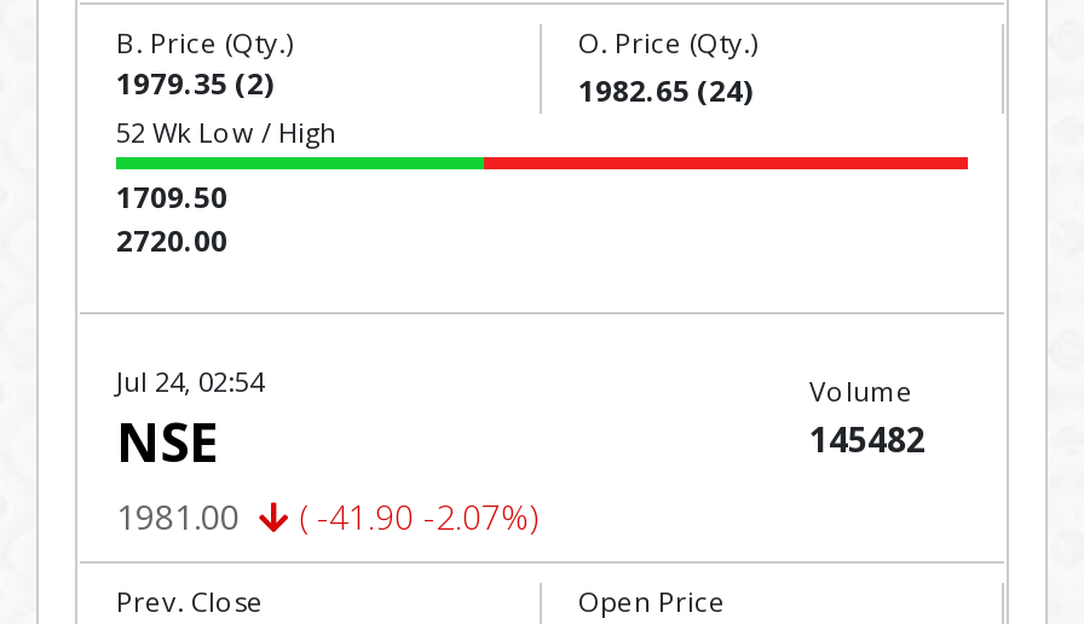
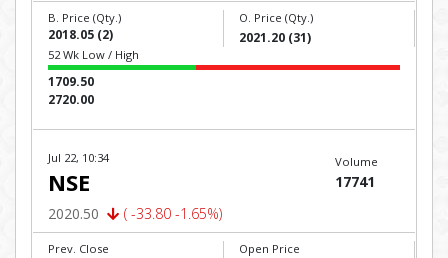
[116,63,273,104] 1979.35 (2) -> [48,26,113,43] 2018.05 (2)
[578,70,753,111] 1982.65 (24) -> [239,29,311,46] 2021.20 (31)
[116,363,264,399] Jul 24, 02:54 -> [48,150,109,165] Jul 22, 10:34
[809,416,926,462] 145482 -> [334,172,374,191] 17741
[116,493,240,539] 1981.00 -> [48,204,99,223] 2020.50
[300,493,537,539] ( -41.90 -2.07%) -> [124,204,222,223] ( -33.80 -1.65%)

